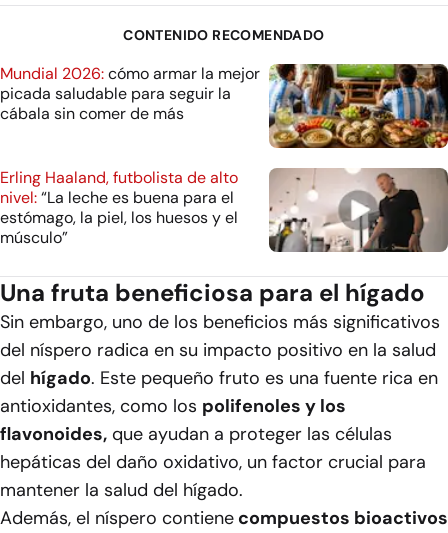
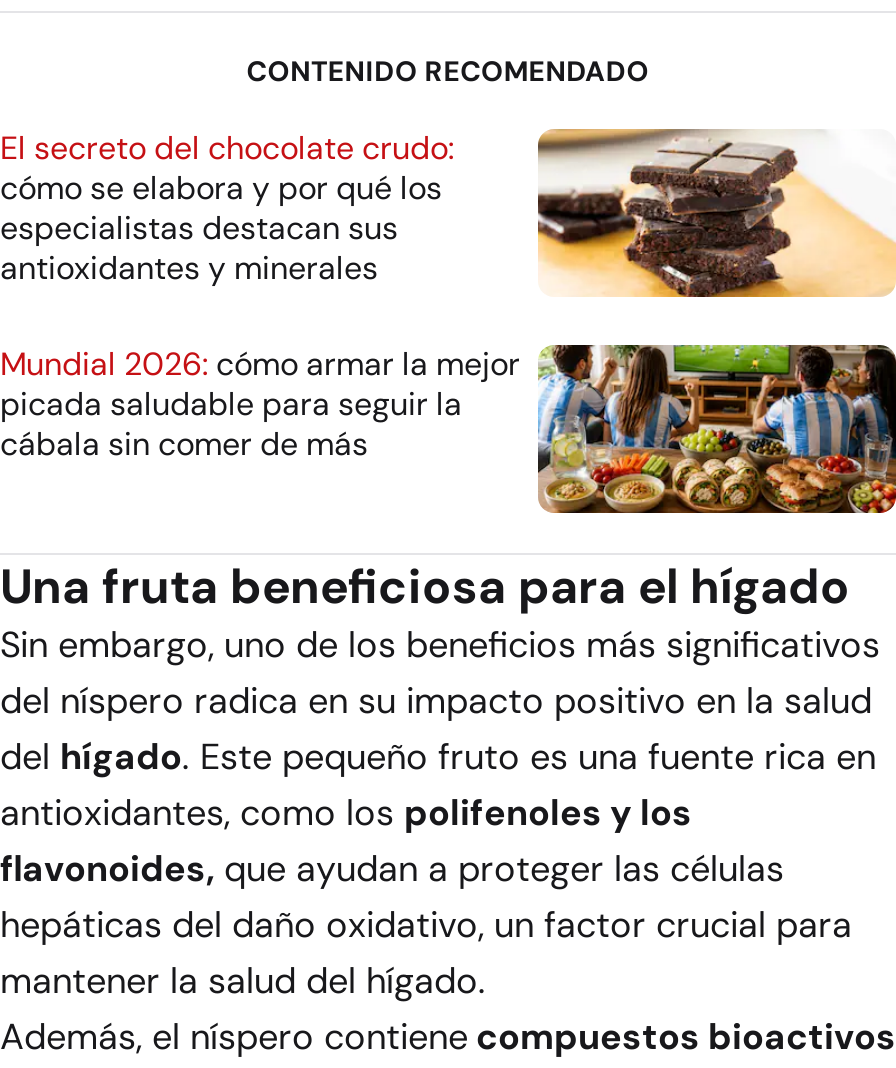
none -> [0,126,454,288] El secreto del chocolate crudo: | cómo se elabora y por qué los | especialistas destacan sus | antioxidantes y minerales
none -> [536,127,890,299] [image]
moved [0,62,448,150] -> [0,341,896,517]: [image] | Mundial 2026: cómo armar la mejor | picada saludable para seguir la | cábala sin comer de más
[0,167,445,253] [image] | Erling Haaland, futbolista de alto | nivel: “La leche es buena para el | estómago, la piel, los huesos y el | músculo” -> none

